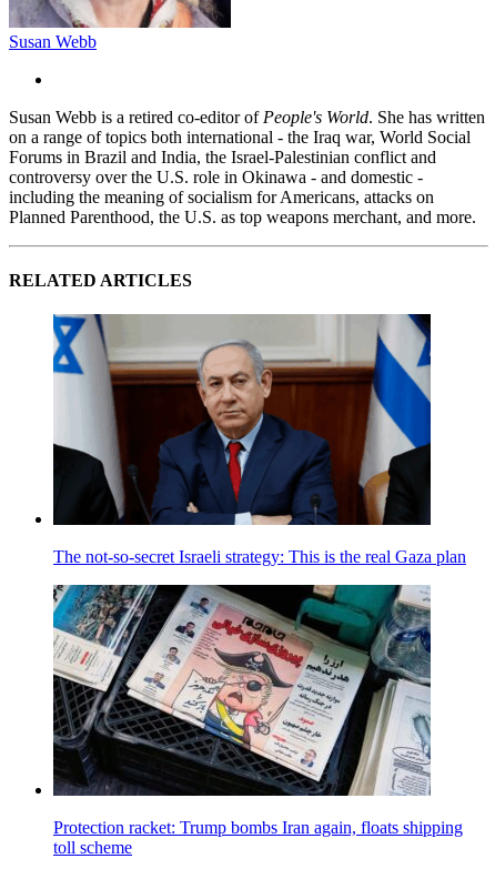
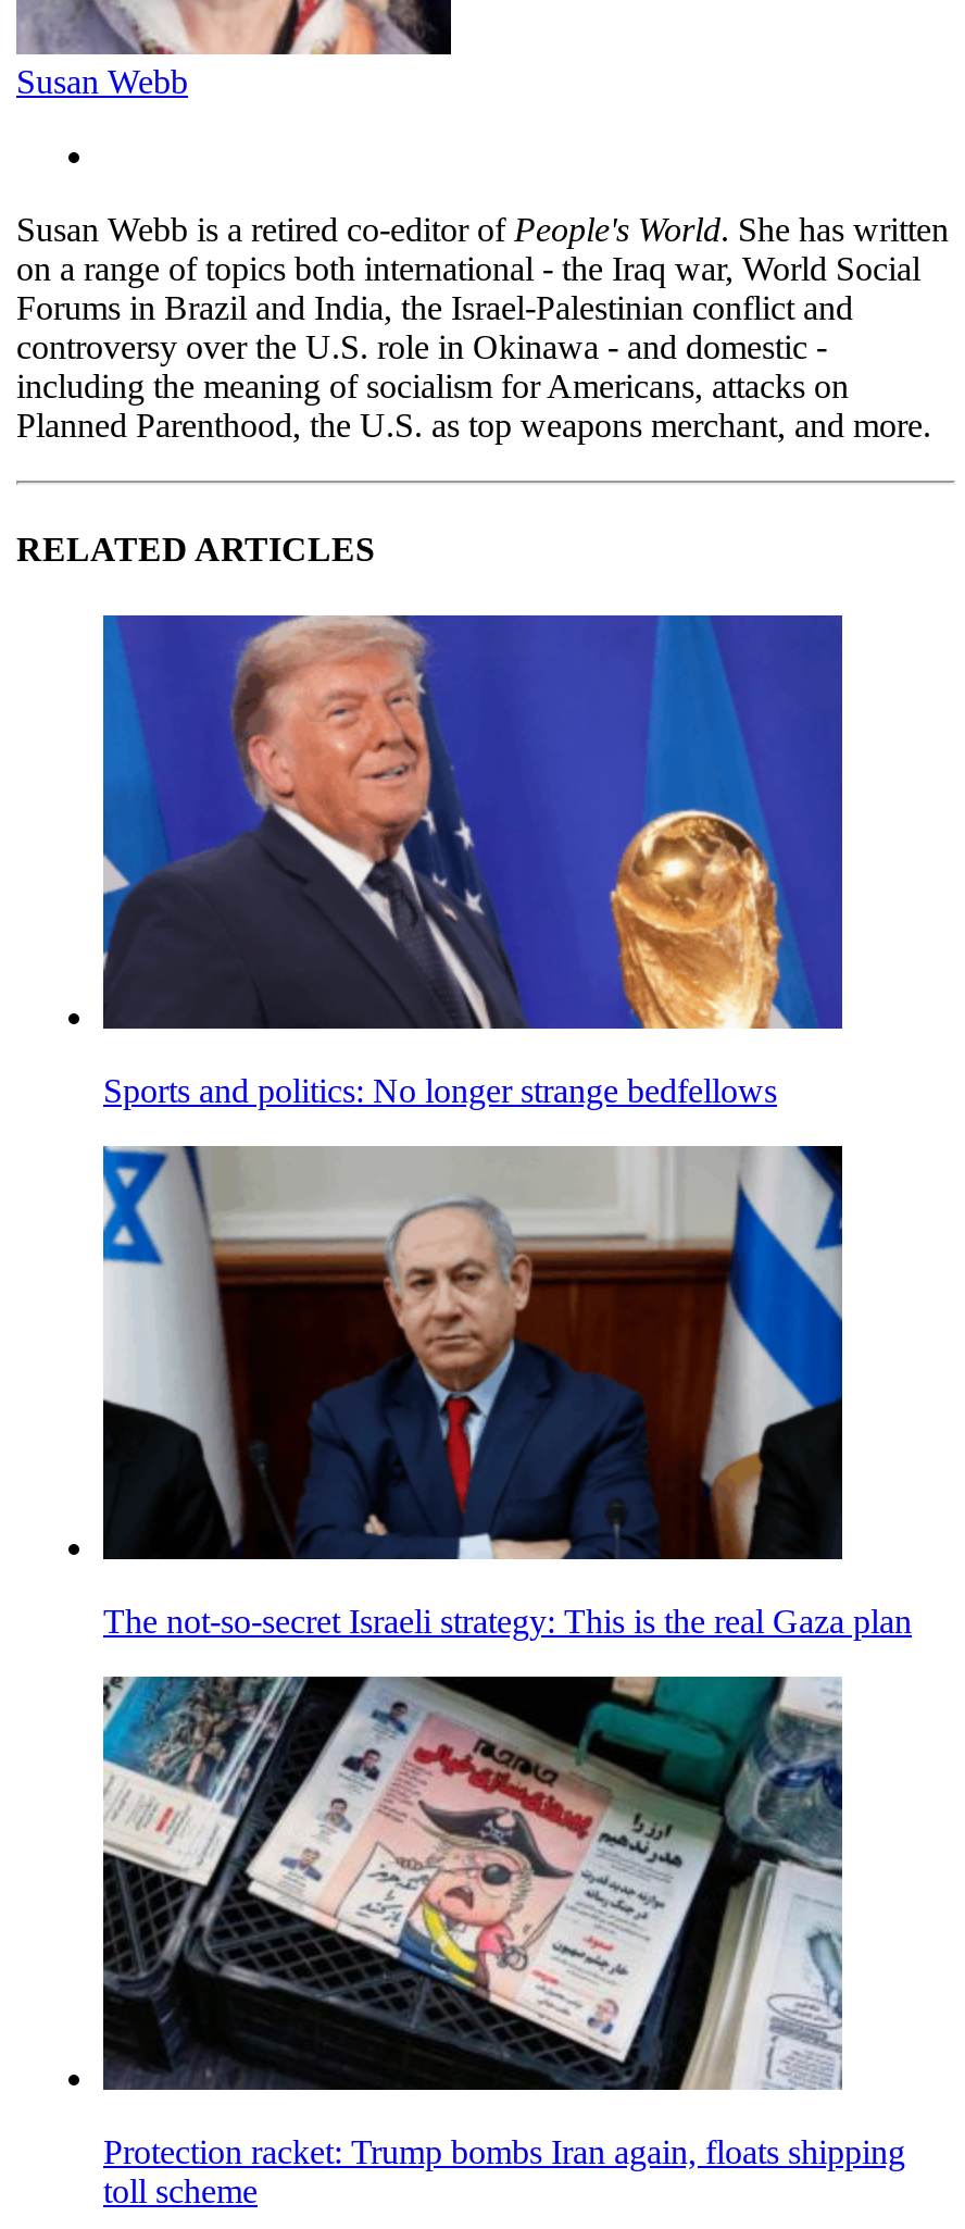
none -> [101,613,844,1109] [image] | Sports and politics: No longer strange bedfellows

